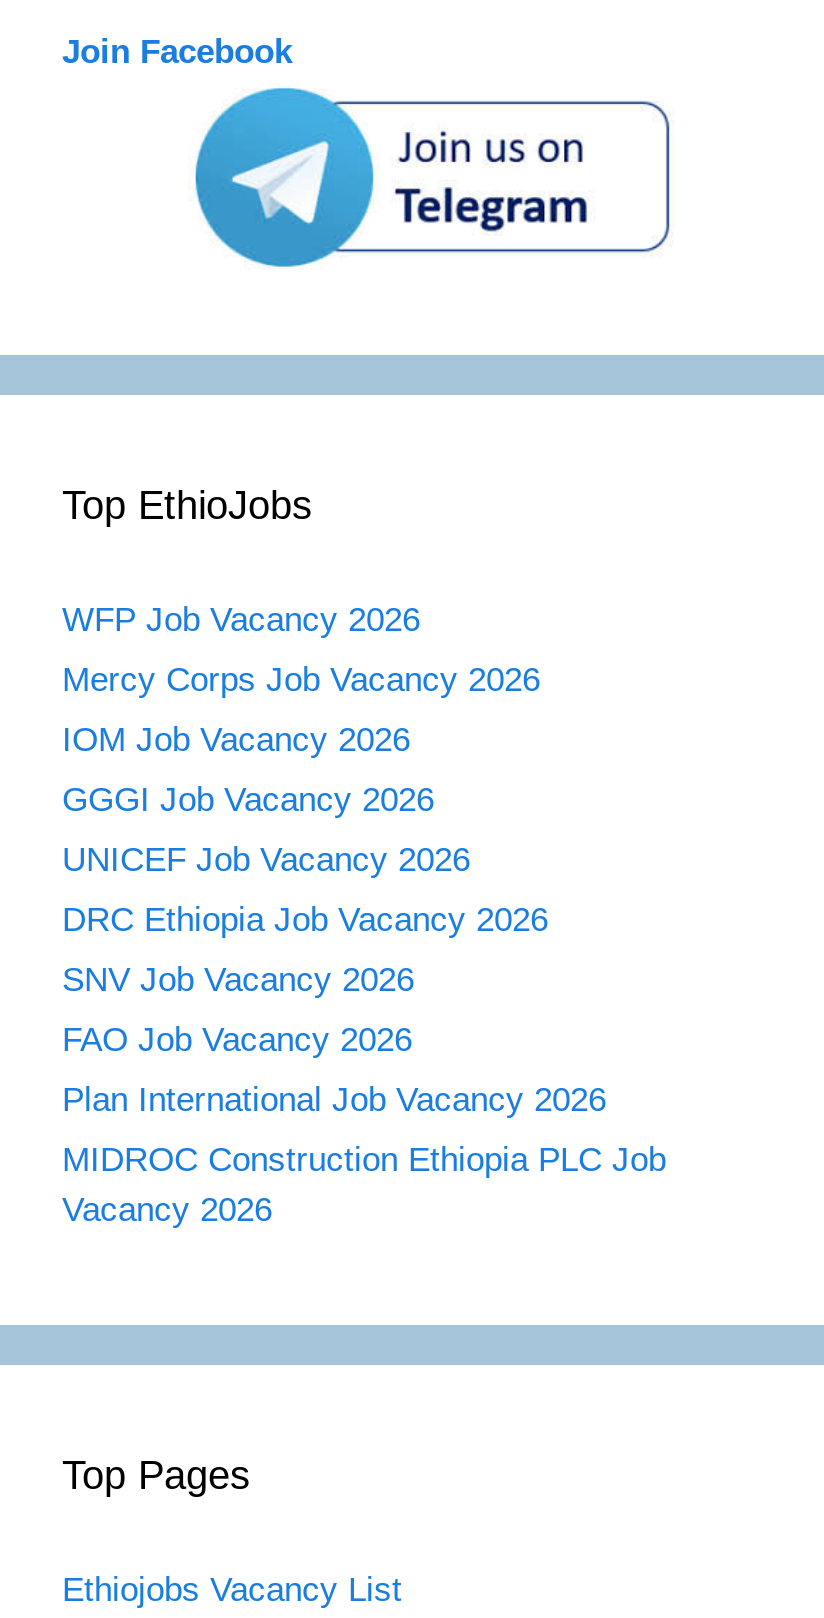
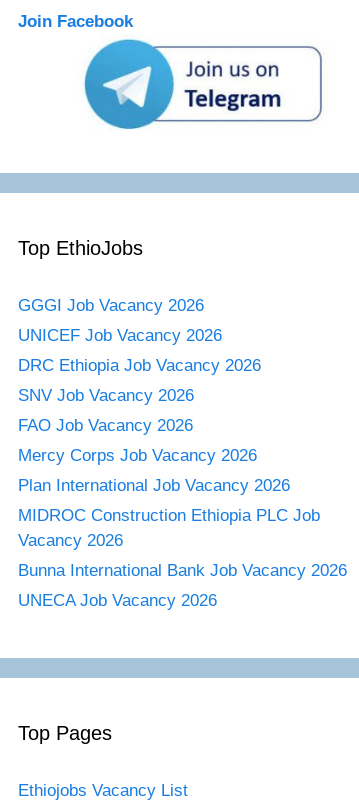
[62,600,420,758] WFP Job Vacancy 2026 | IOM Job Vacancy 2026 -> none
moved [62,660,540,698] -> [18,446,257,465]: Mercy Corps Job Vacancy 2026
moved [62,780,548,1058] -> [18,296,261,435]: GGGI Job Vacancy 2026 | UNICEF Job Vacancy 2026 | DRC Ethiopia Job Vacancy 2026 | SNV Job Vacancy 2026 | FAO Job Vacancy 2026
moved [62,1080,666,1228] -> [18,476,320,550]: Plan International Job Vacancy 2026 | MIDROC Construction Ethiopia PLC Job | Vacancy 2026
none -> [18,561,347,610] Bunna International Bank Job Vacancy 2026 | UNECA Job Vacancy 2026

